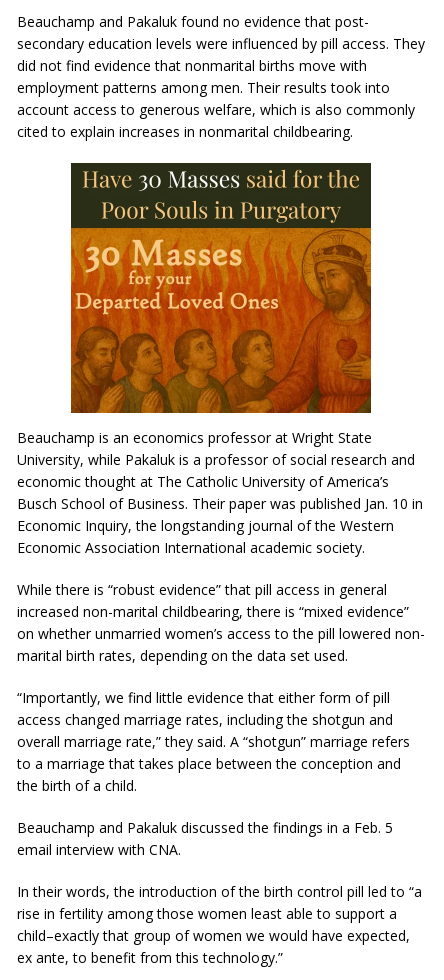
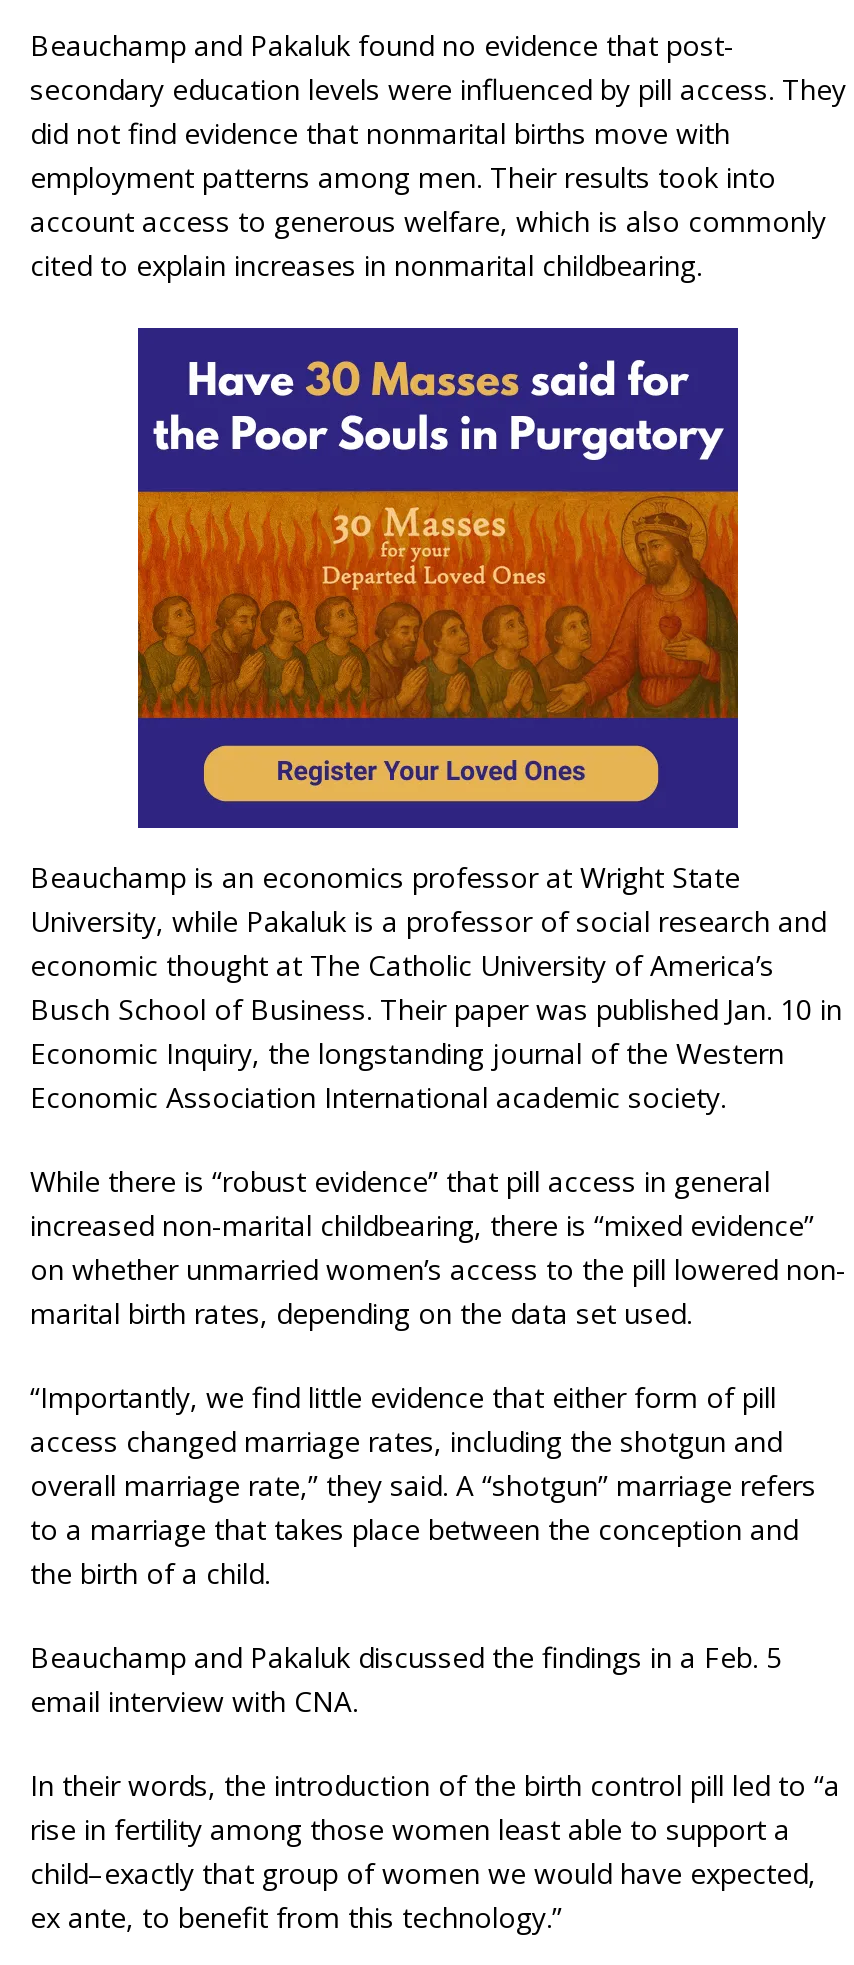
[70,162,372,414] [image] -> [136,326,740,830] [image]

